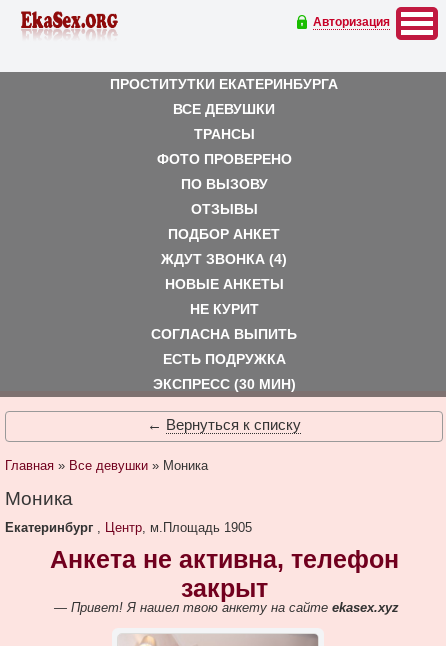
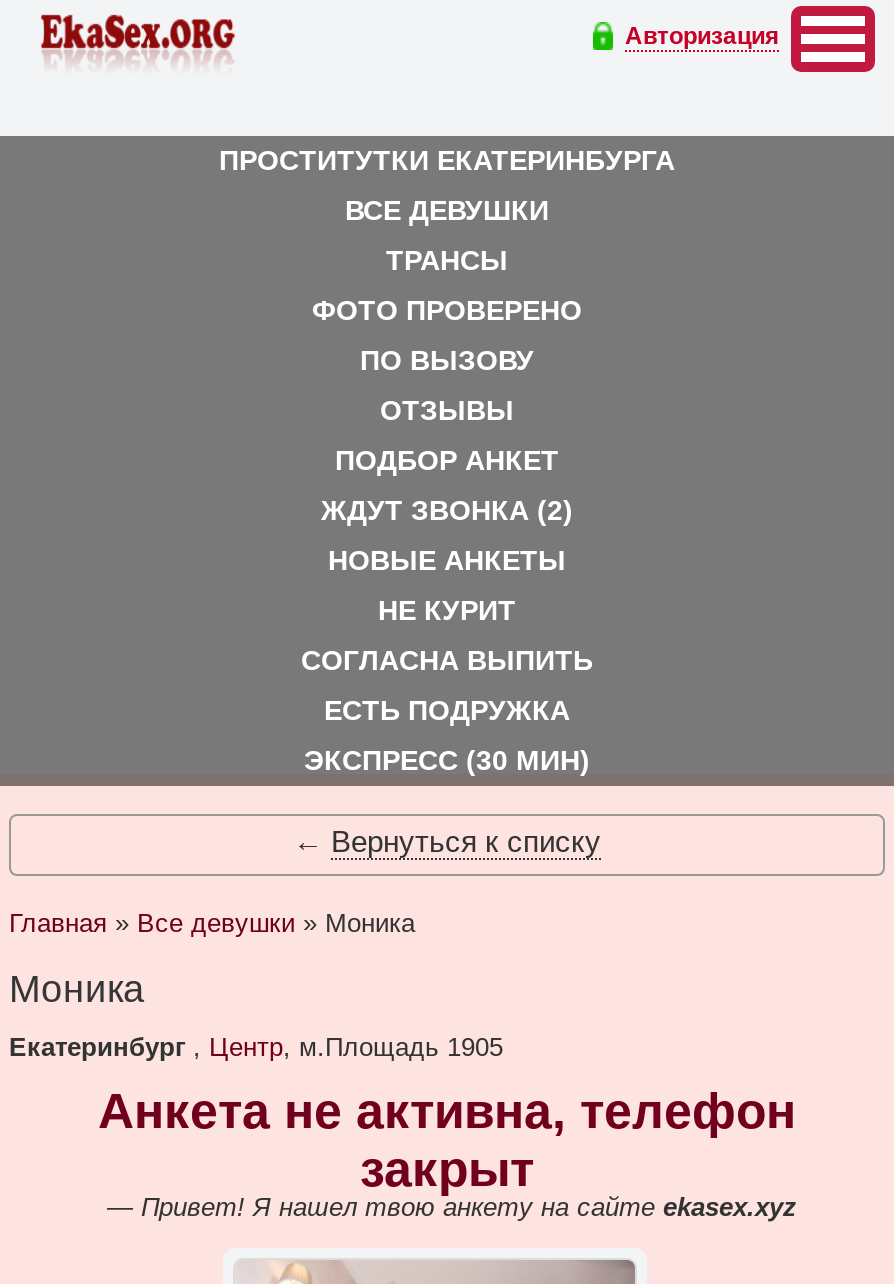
[161,251,287,267] ЖДУТ ЗВОНКА (4) -> [321,494,573,526] ЖДУТ ЗВОНКА (2)

